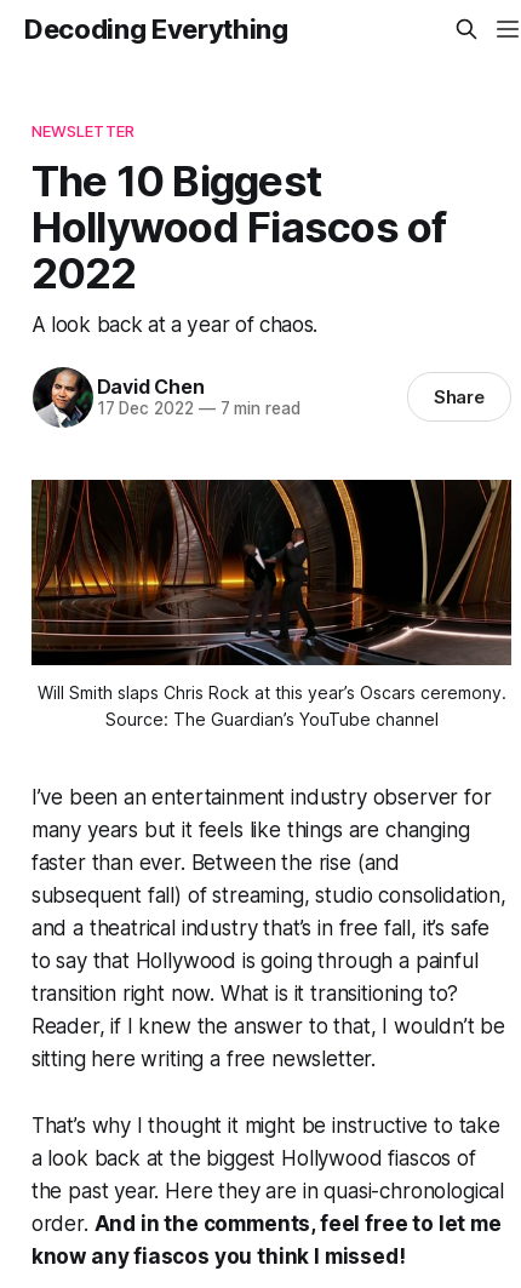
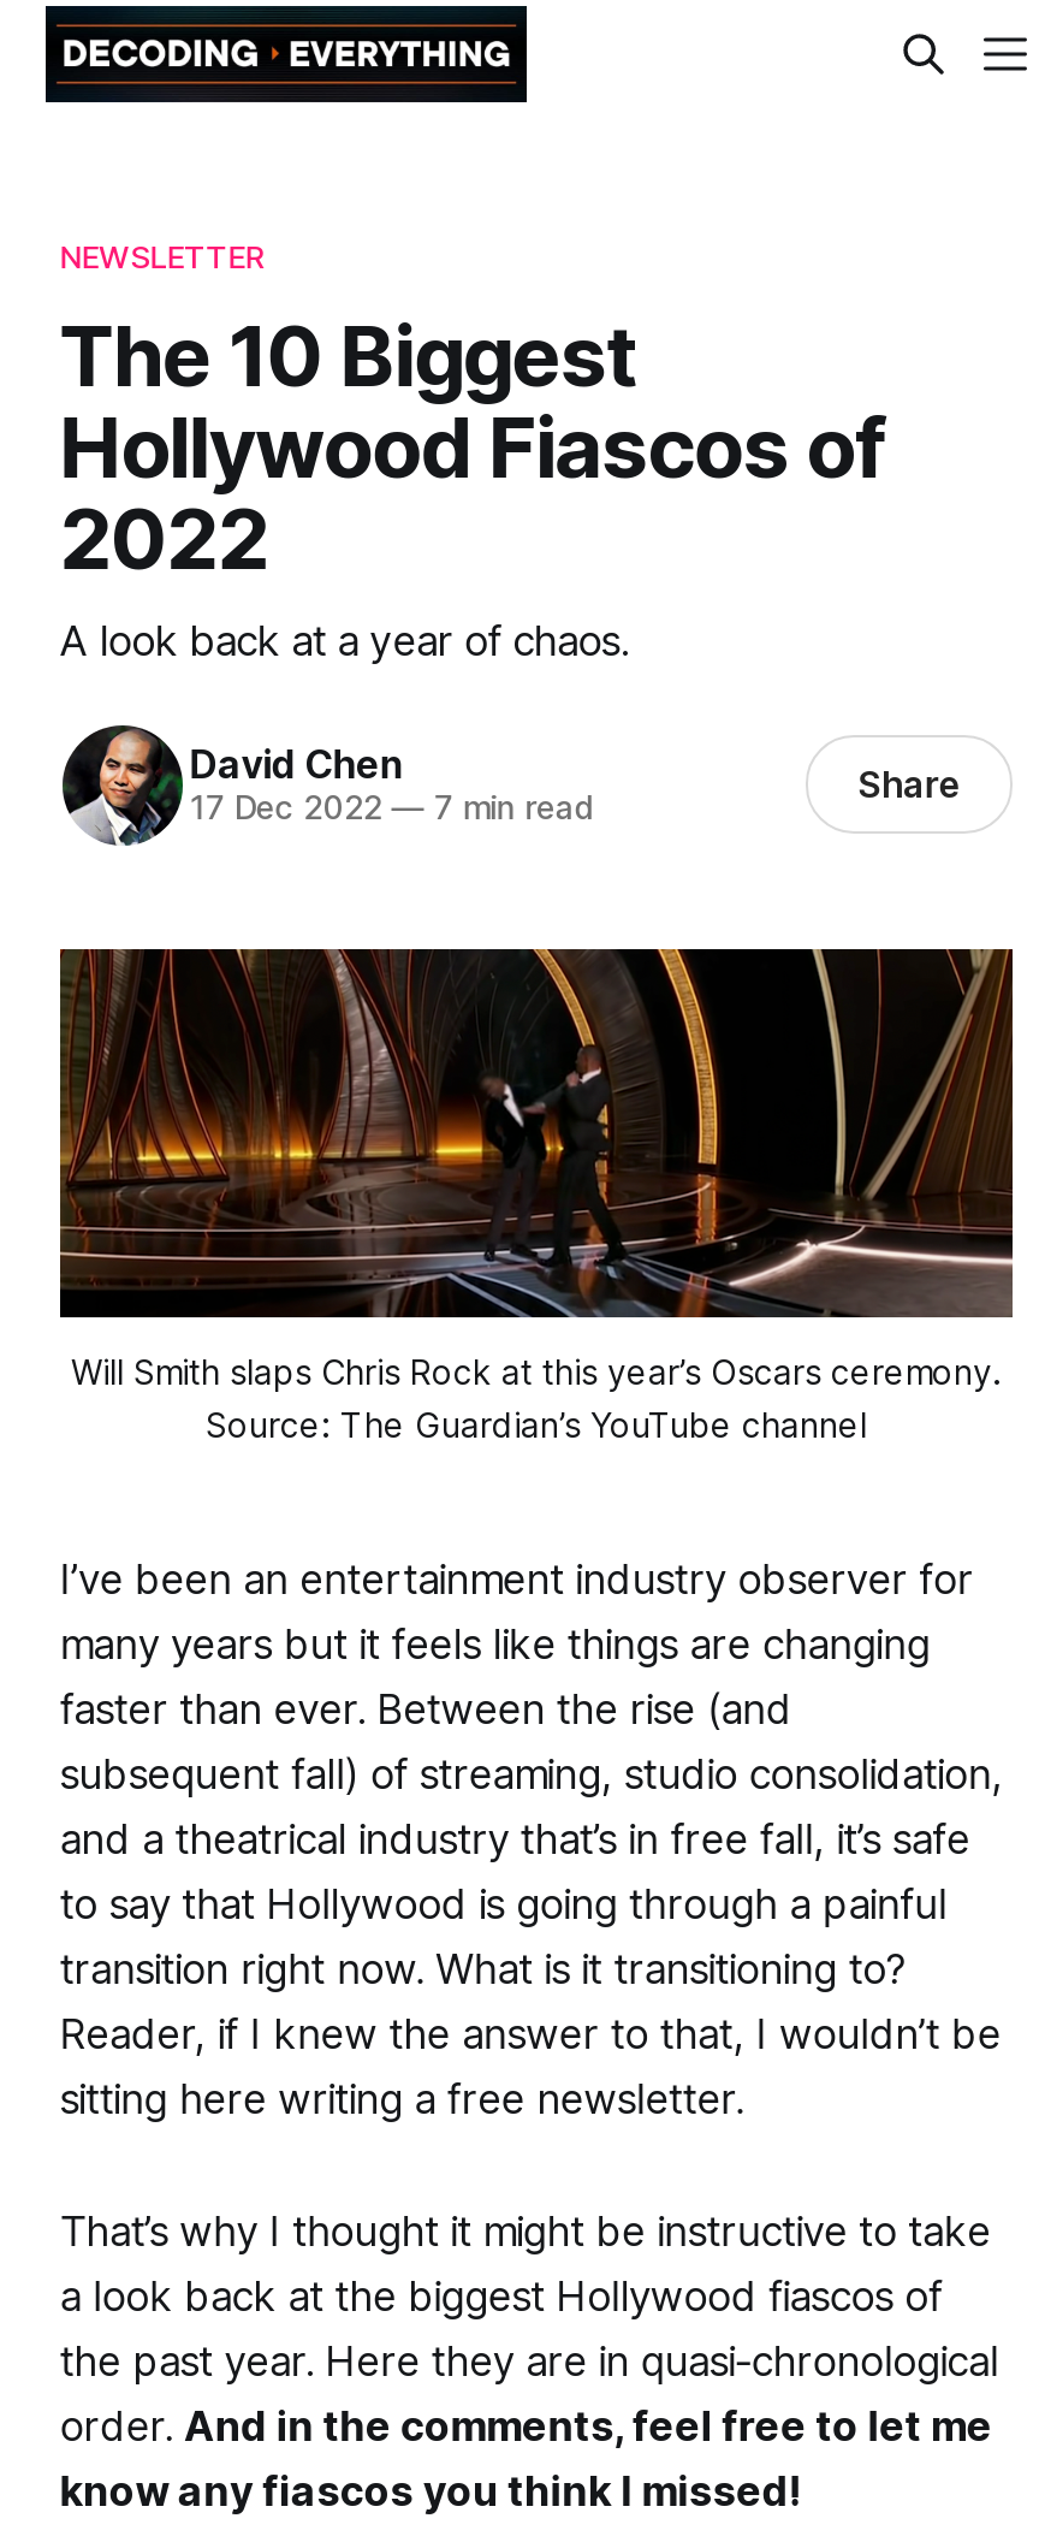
[24,13,288,45] Decoding Everything -> none

